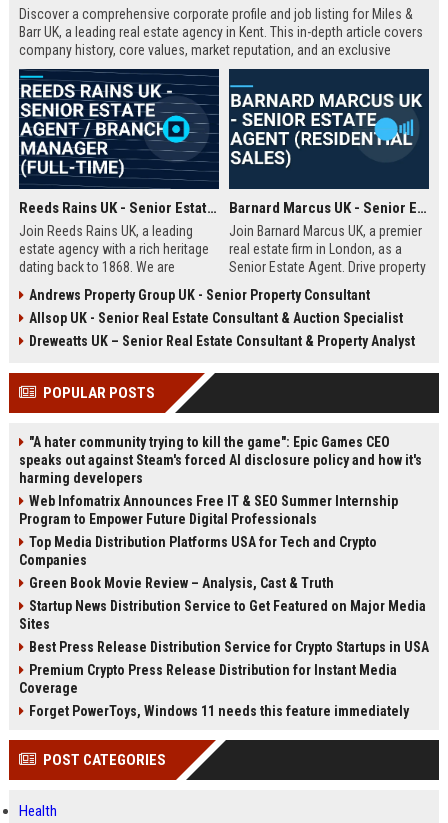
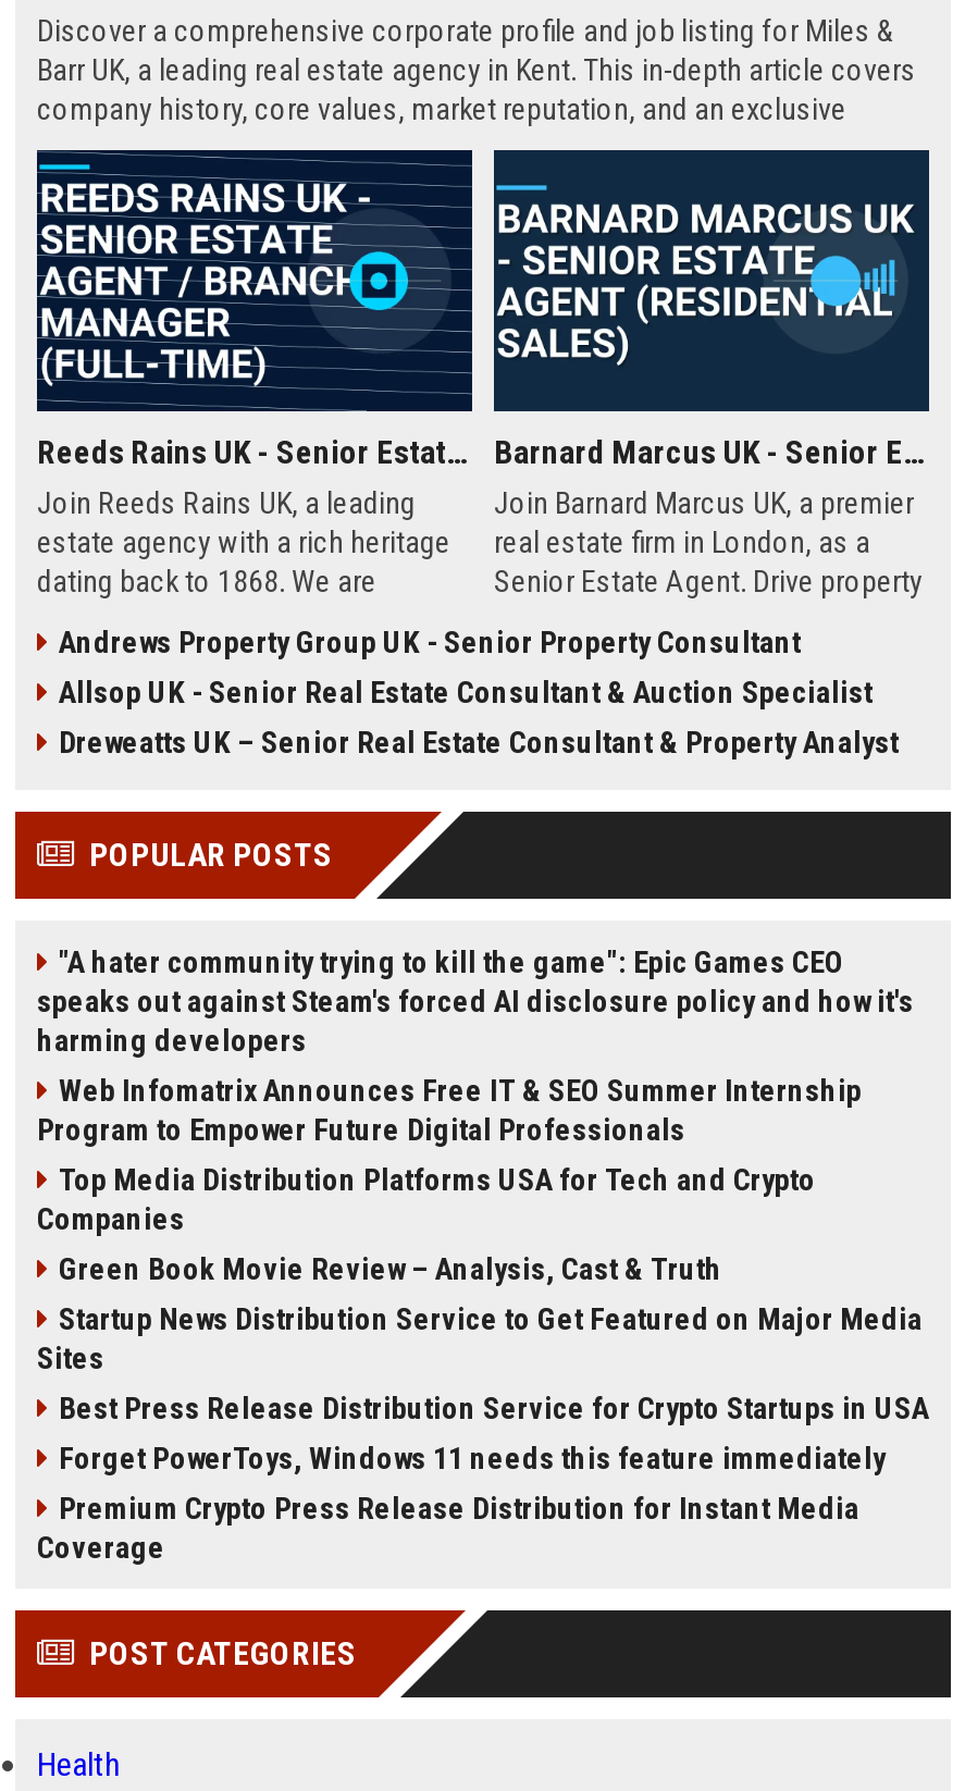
moved [19,662,397,696] -> [37,1491,859,1565]: Premium Crypto Press Release Distribution for Instant Media | Coverage
moved [29,703,409,719] -> [59,1441,886,1475]: Forget PowerToys, Windows 11 needs this feature immediately

